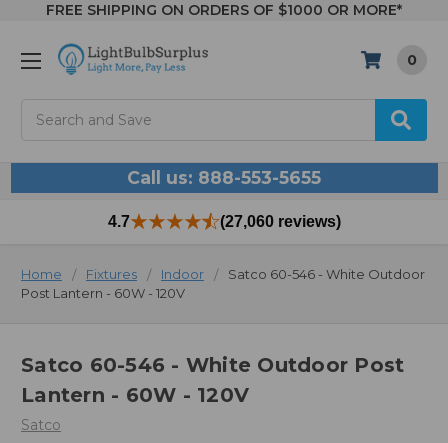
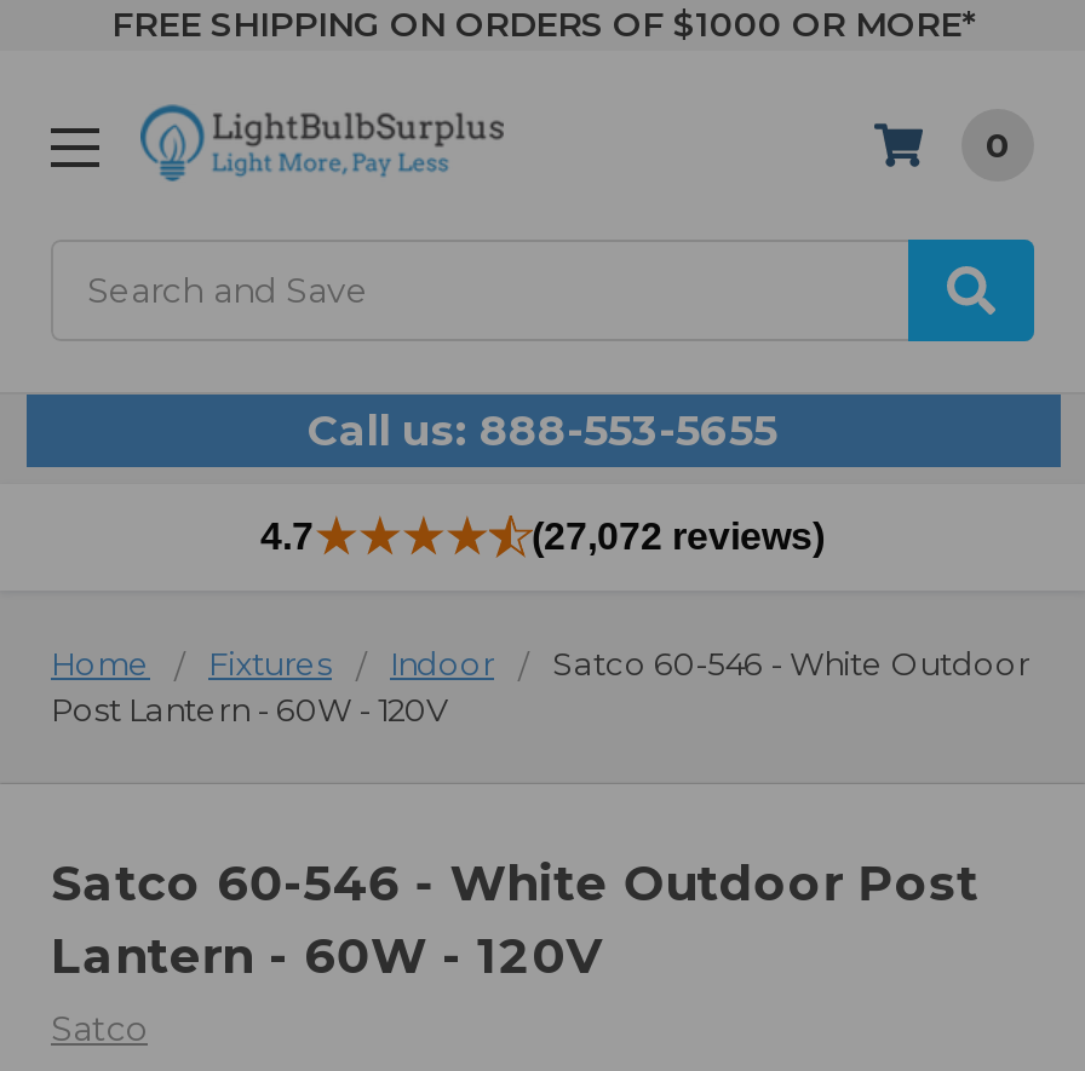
[219,213,340,230] (27,060 reviews) -> [532,517,825,558] (27,072 reviews)

